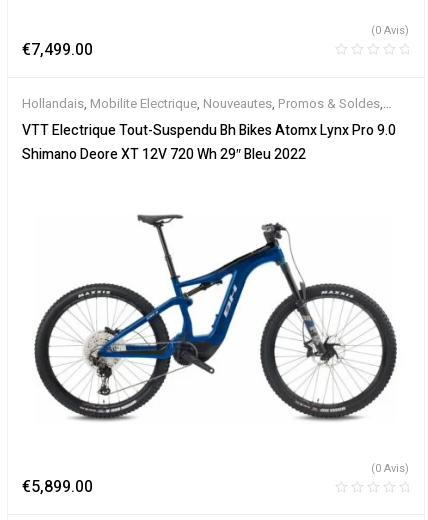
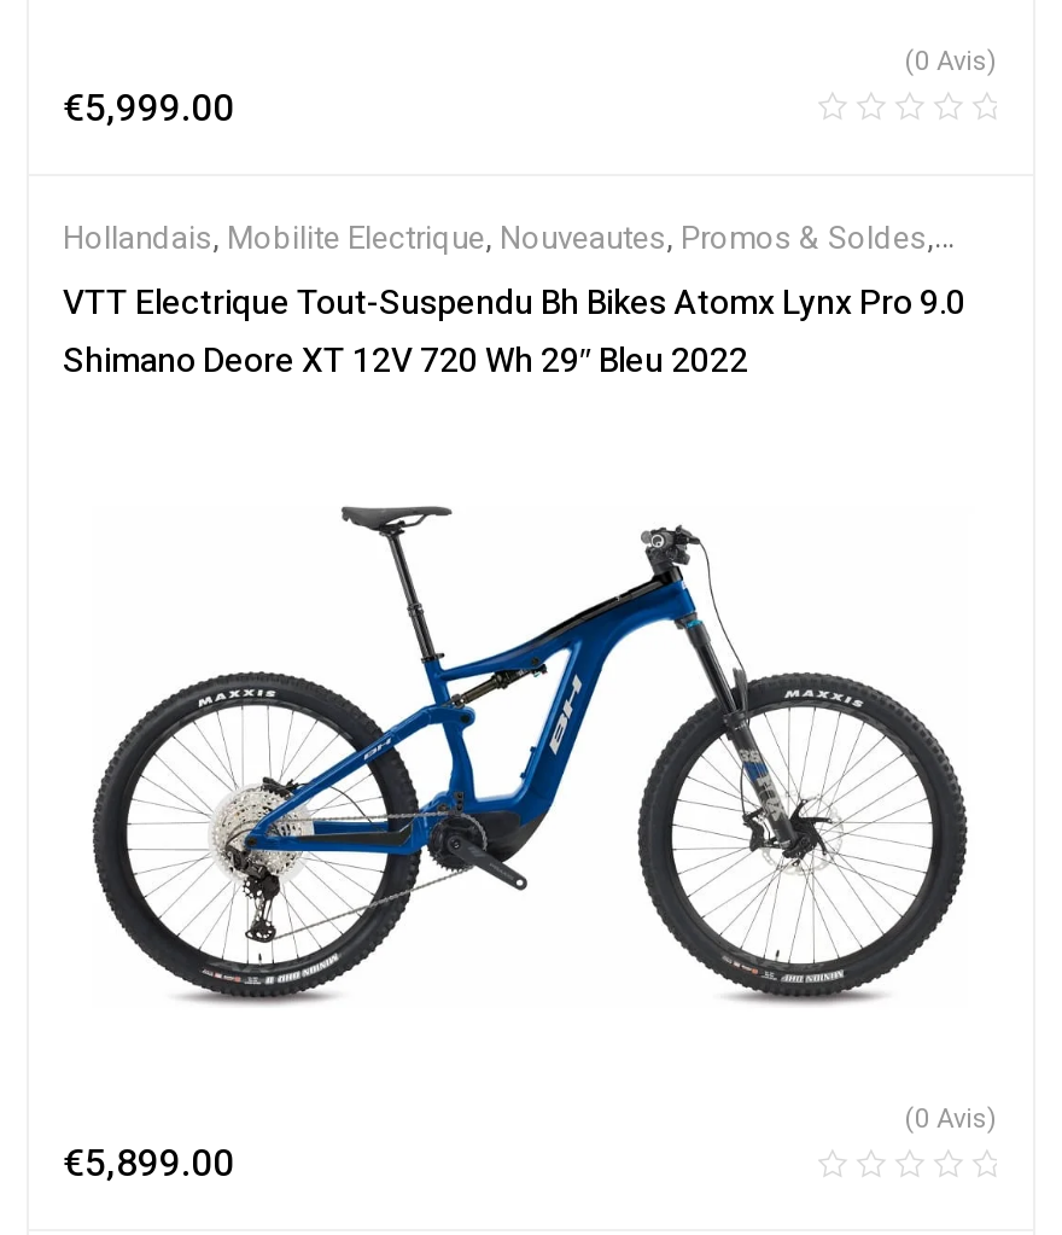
[22,37,93,61] €7,499.00 -> [63,78,234,136] €5,999.00

